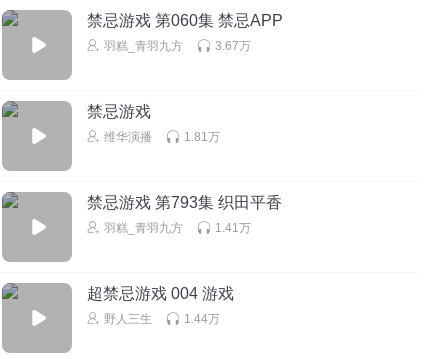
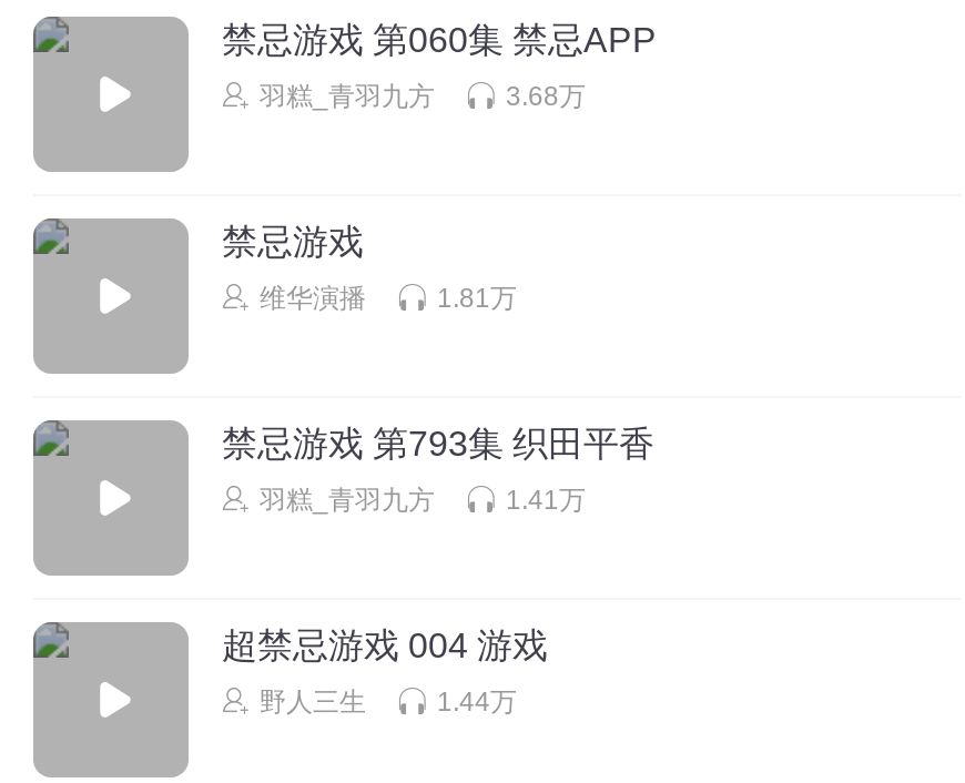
[215,38,251,52] 3.67万 -> [506,80,586,111] 3.68万

